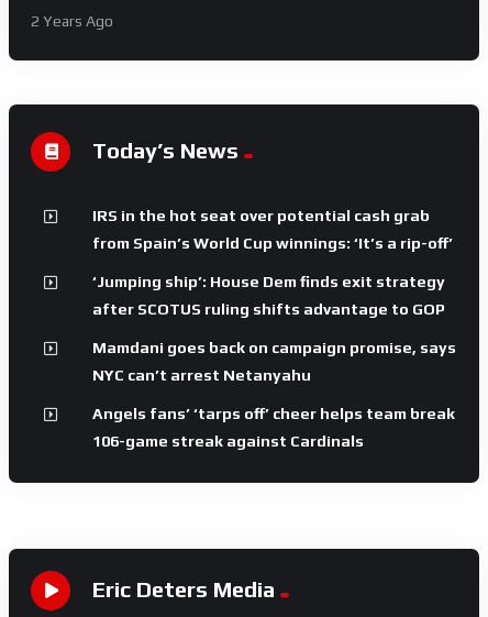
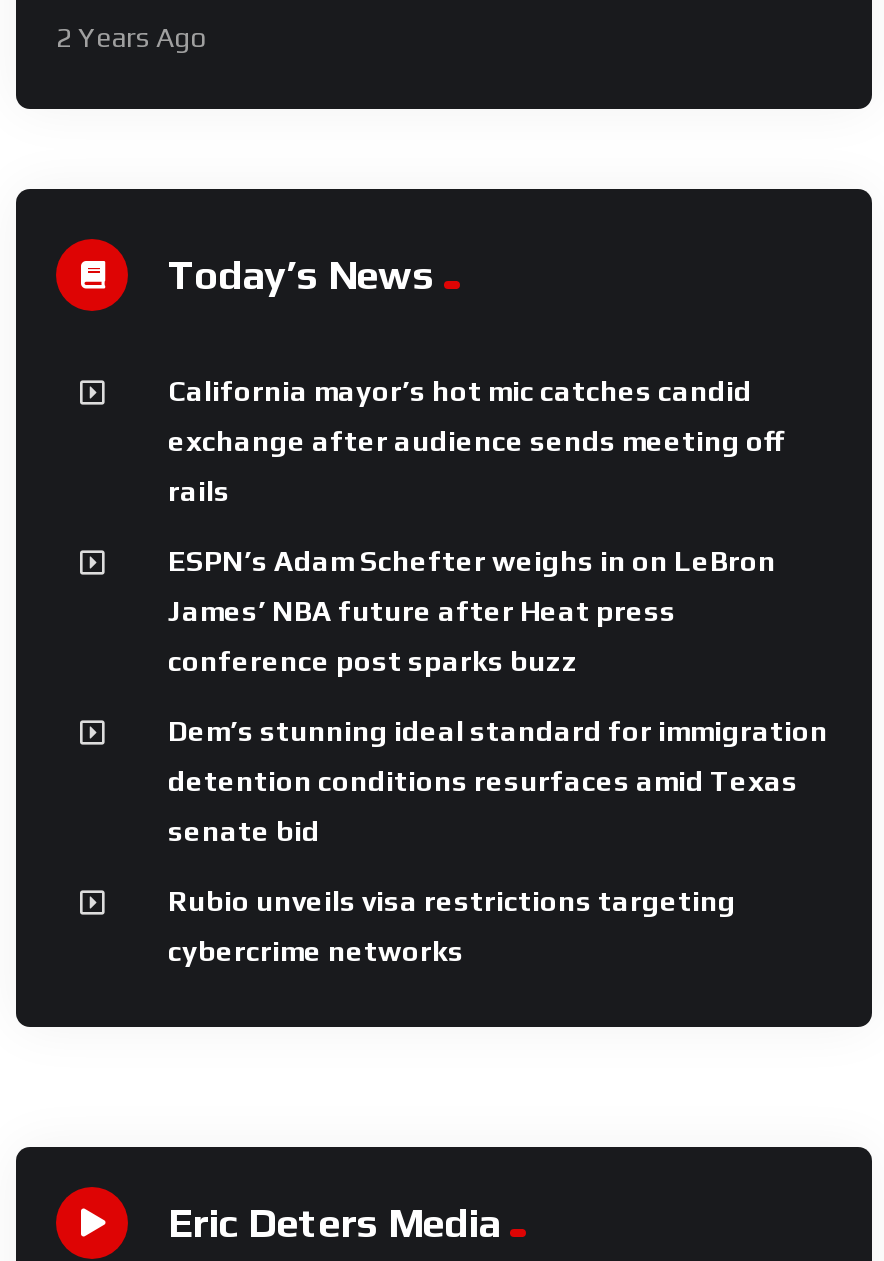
[92,207,456,450] IRS in the hot seat over potential cash grab | from Spain’s World Cup winnings: ‘It’s a rip-off’ | ‘Jumping ship’: House Dem finds exit strategy | after SCOTUS ruling shifts advantage to GOP | Mamdani goes back on campaign promise, says | NYC can’t arrest Netanyahu | Angels fans’ ‘tarps off’ cheer helps team break | 106-game streak against Cardinals -> [168,375,828,967] California mayor’s hot mic catches candid | exchange after audience sends meeting off | rails | ESPN’s Adam Schefter weighs in on LeBron | James’ NBA future after Heat press | conference post sparks buzz | Dem’s stunning ideal standard for immigration | detention conditions resurfaces amid Texas | senate bid | Rubio unveils visa restrictions targeting | cybercrime networks

